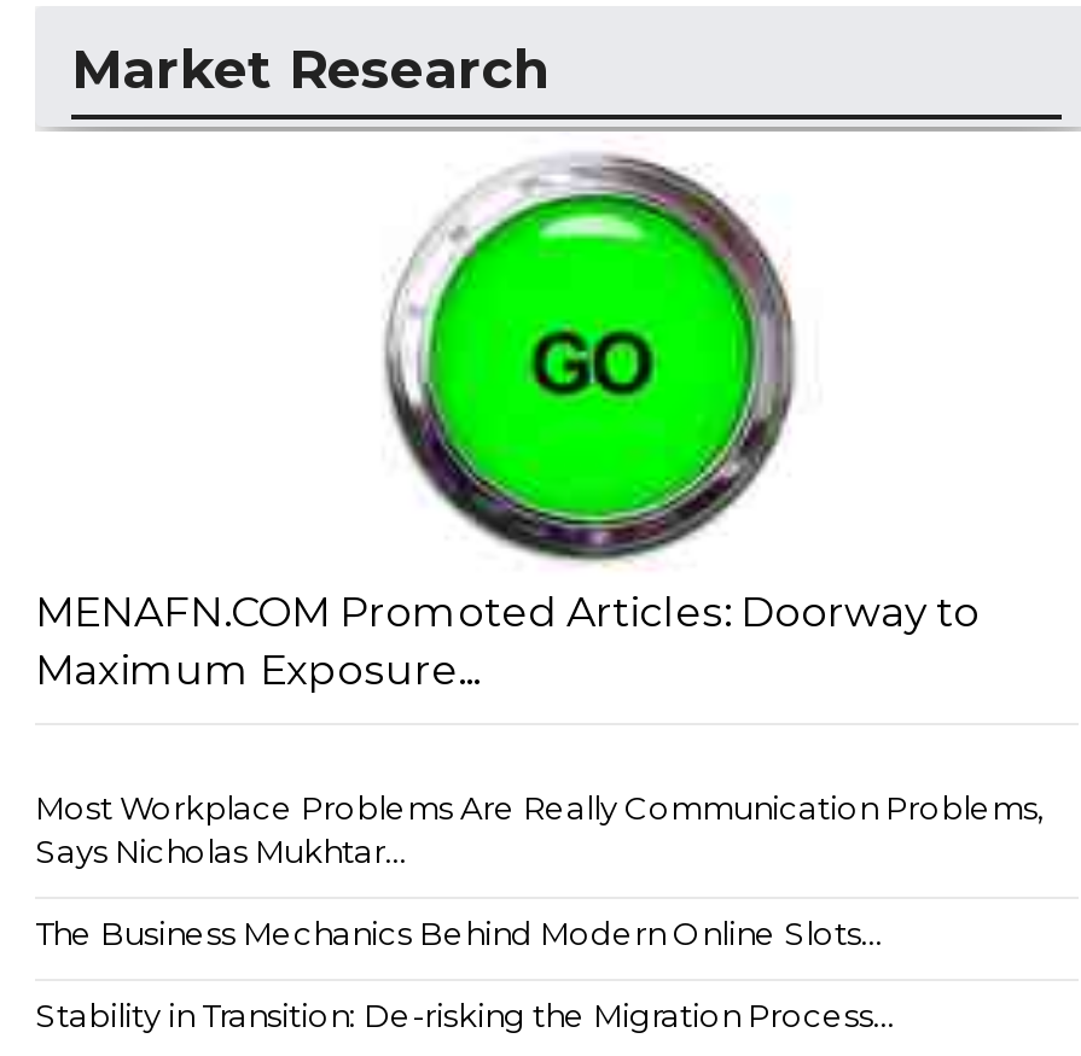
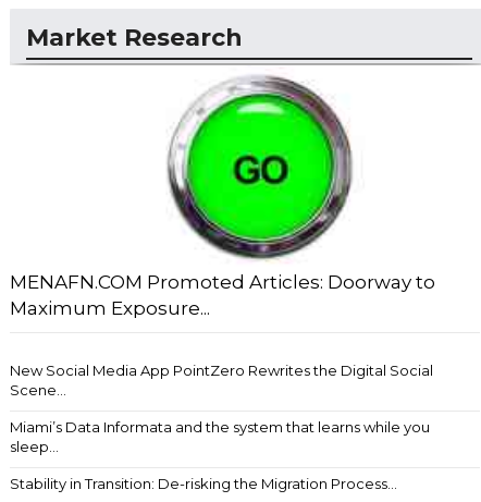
[35,788,1045,870] Most Workplace Problems Are Really Communication Problems, | Says Nicholas Mukhtar... -> [10,362,433,399] New Social Media App PointZero Rewrites the Digital Social | Scene...
[35,914,883,952] The Business Mechanics Behind Modern Online Slots... -> [10,418,430,455] Miami’s Data Informata and the system that learns while you | sleep...

